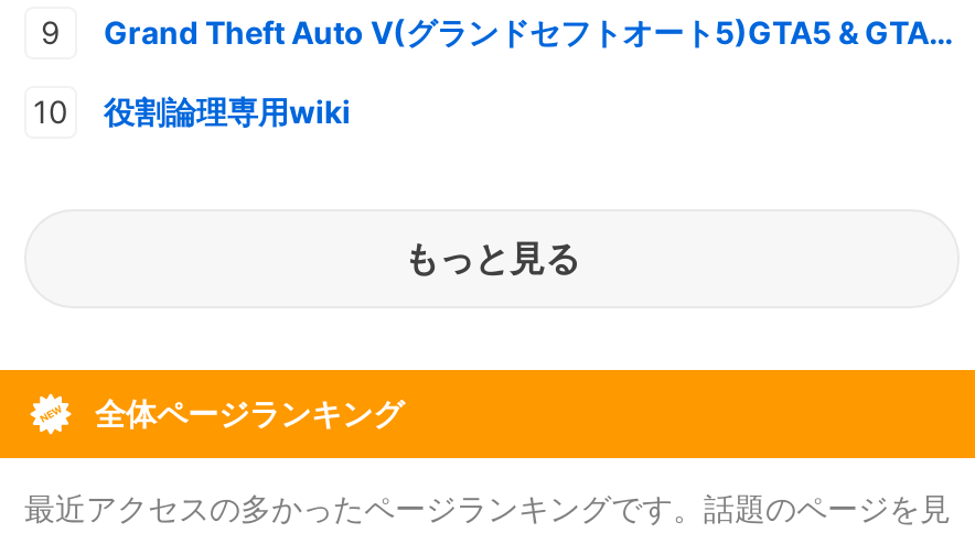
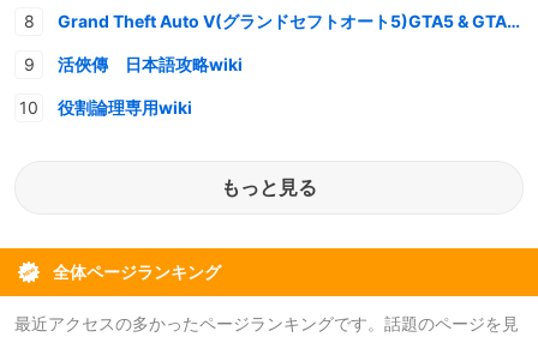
none -> [58,53,243,74] 活俠傳 日本語攻略wiki

